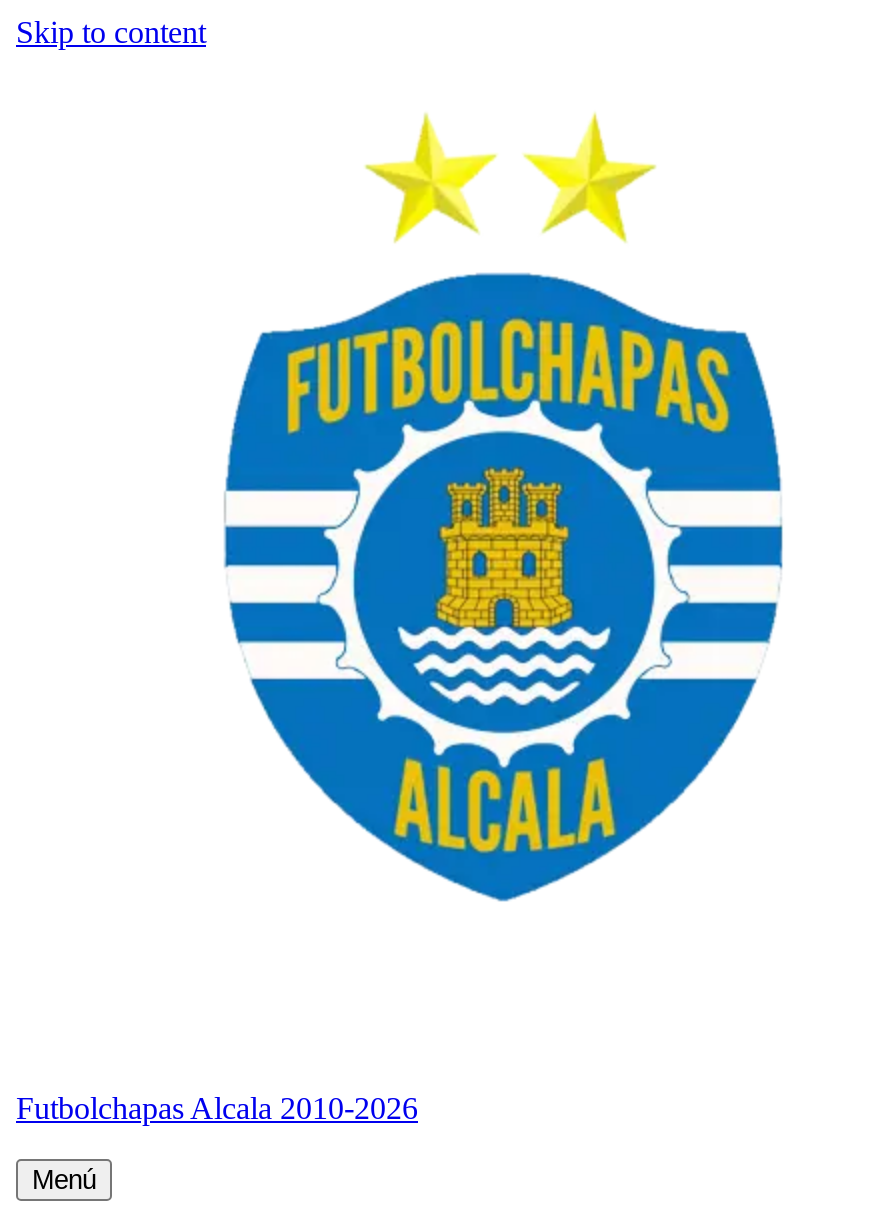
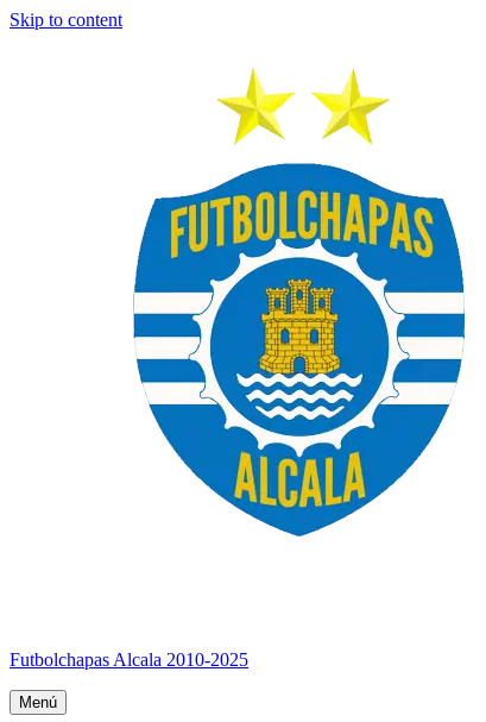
[16,1091,418,1125] Futbolchapas Alcala 2010-2026 -> [10,649,248,670] Futbolchapas Alcala 2010-2025

